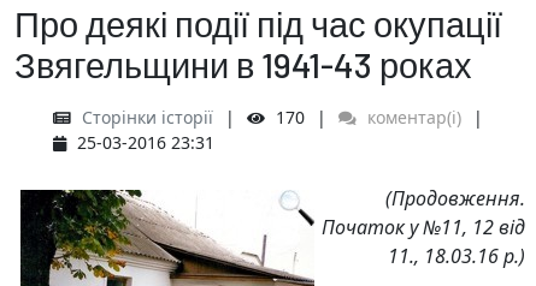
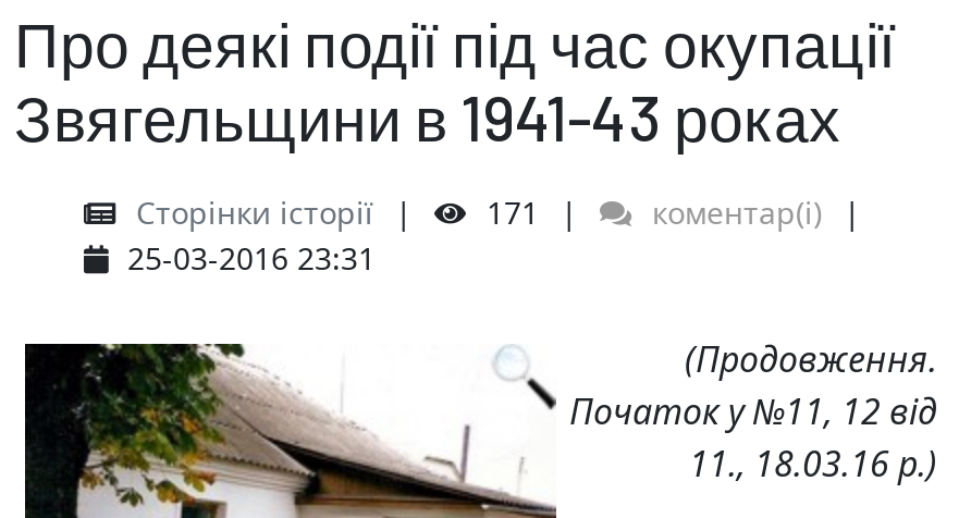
[271,105,305,128] 170 -> [478,191,539,232] 171

